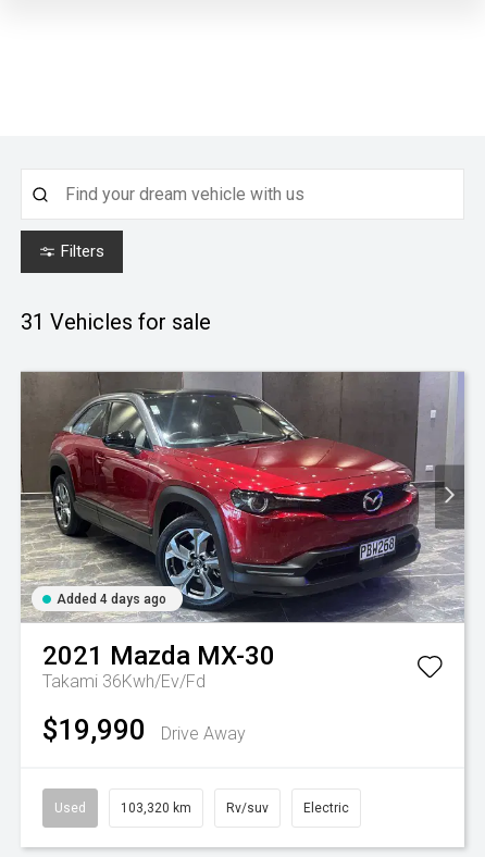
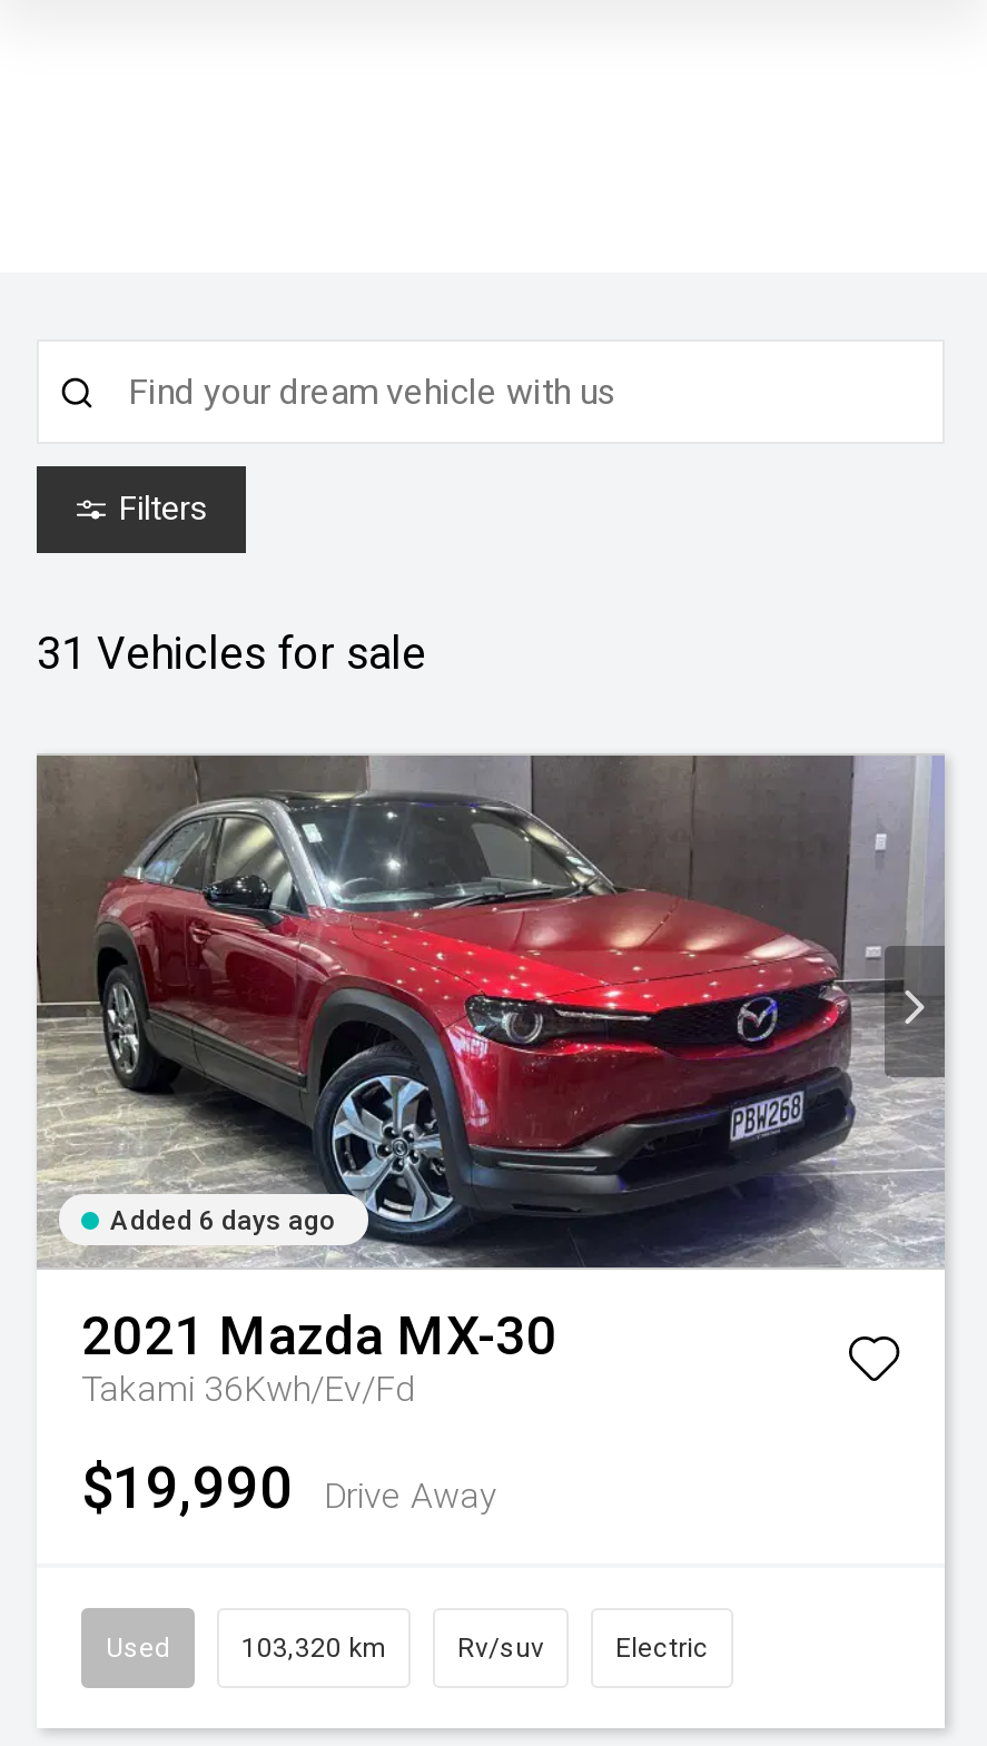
[57,591,166,606] Added 4 days ago -> [110,1204,335,1235] Added 6 days ago

